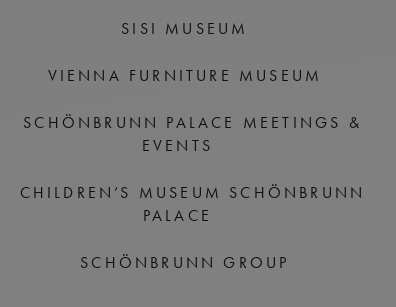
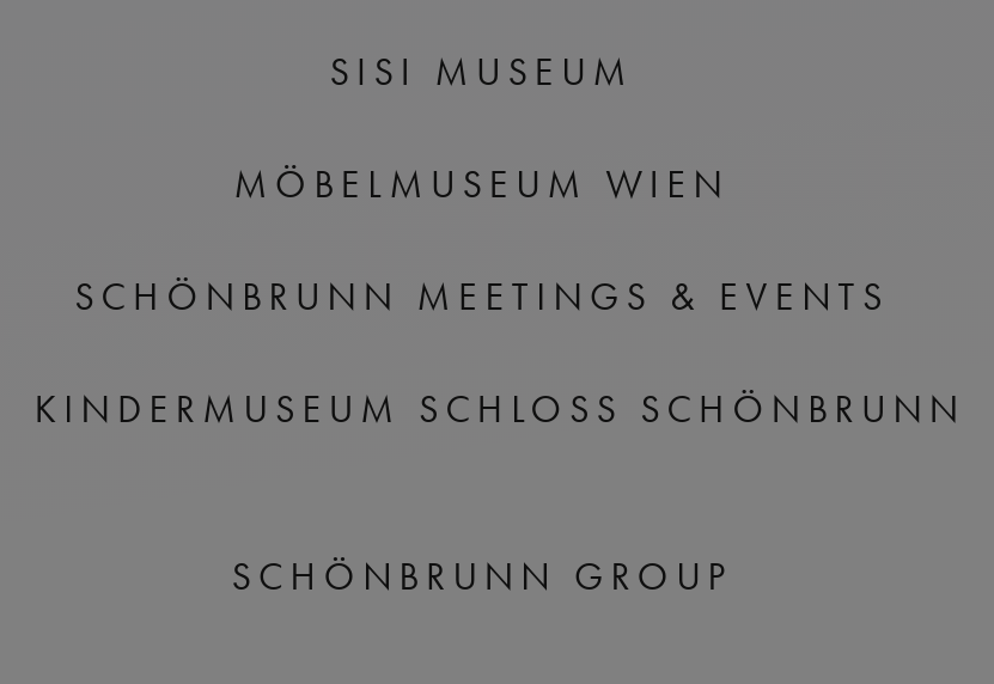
[48,66,322,85] VIENNA FURNITURE MUSEUM -> [234,161,730,207] MÖBELMUSEUM WIEN
[23,113,362,155] SCHÖNBRUNN PALACE MEETINGS & | EVENTS -> [74,274,889,319] SCHÖNBRUNN MEETINGS & EVENTS
[20,183,365,225] CHILDREN’S MUSEUM SCHÖNBRUNN | PALACE -> [34,386,966,432] KINDERMUSEUM SCHLOSS SCHÖNBRUNN

